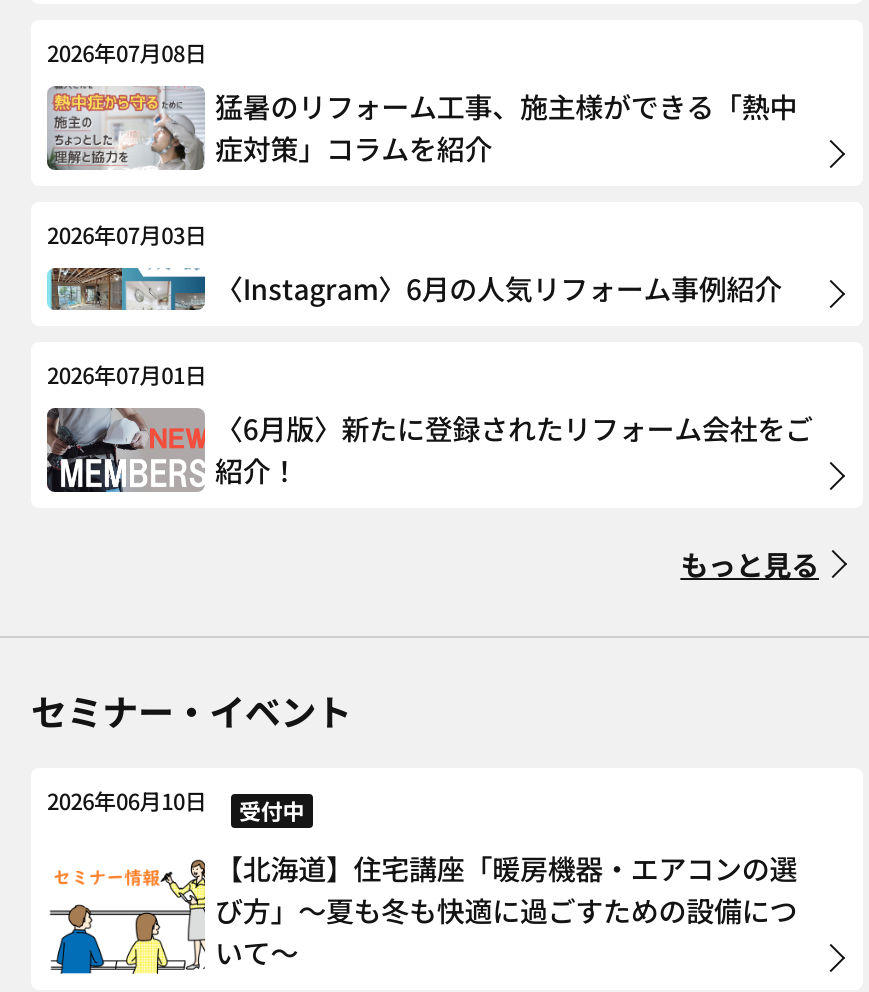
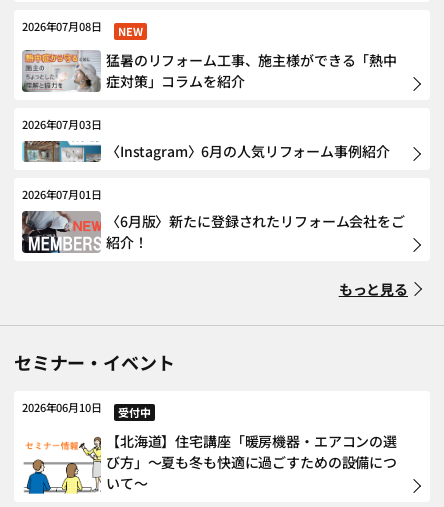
none -> [118,23,143,39] NEW

